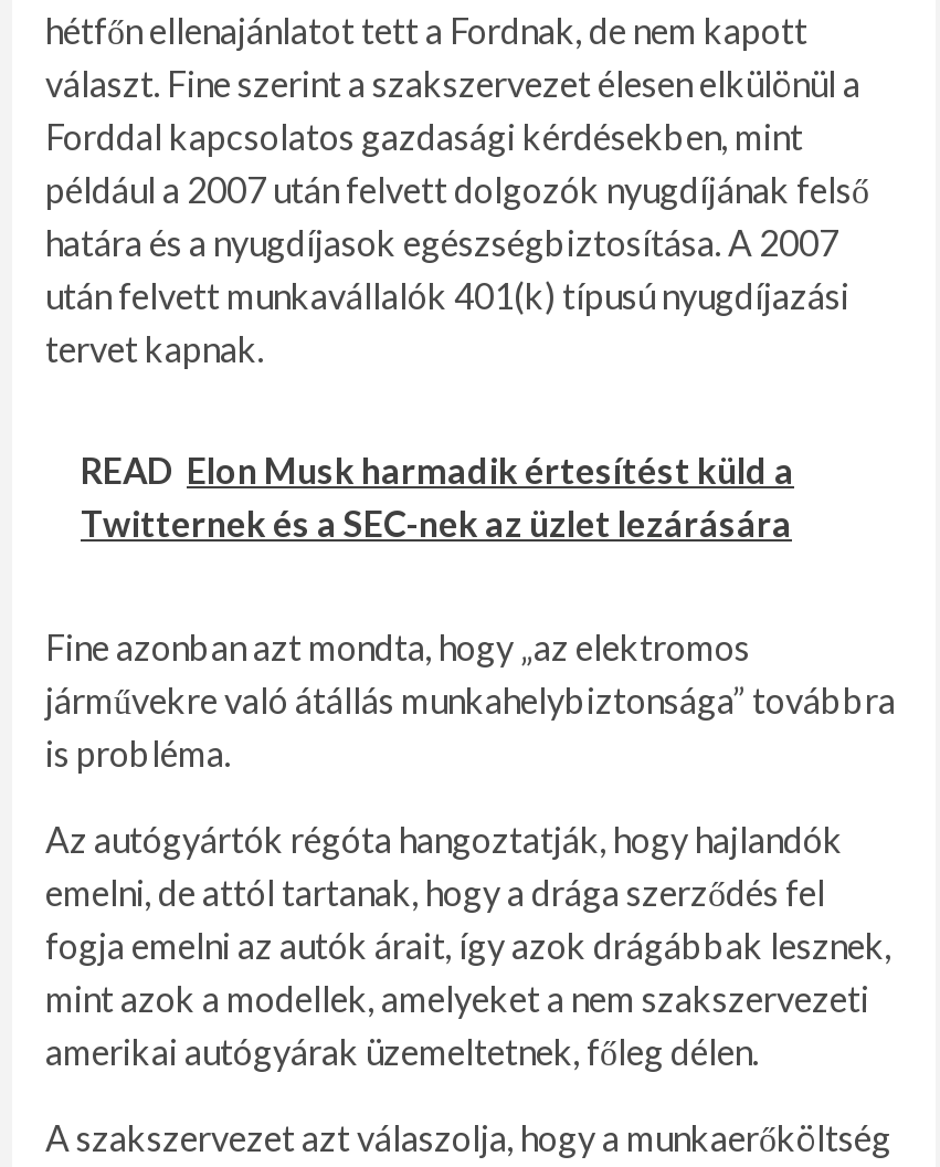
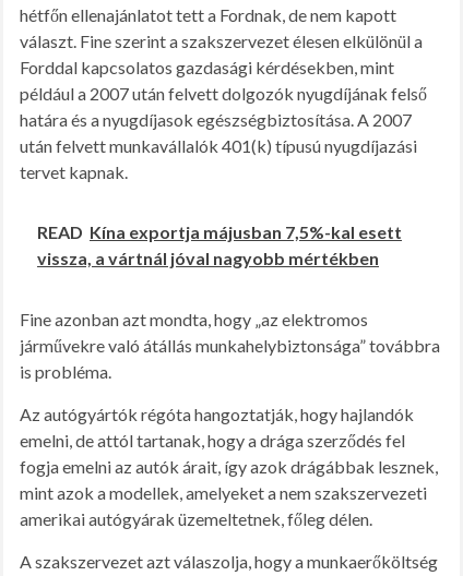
[81,449,794,544] READ Elon Musk harmadik értesítést küld a | Twitternek és a SEC-nek az üzlet lezárására -> [37,221,402,268] READ Kína exportja májusban 7,5%-kal esett | vissza, a vártnál jóval nagyobb mértékben

